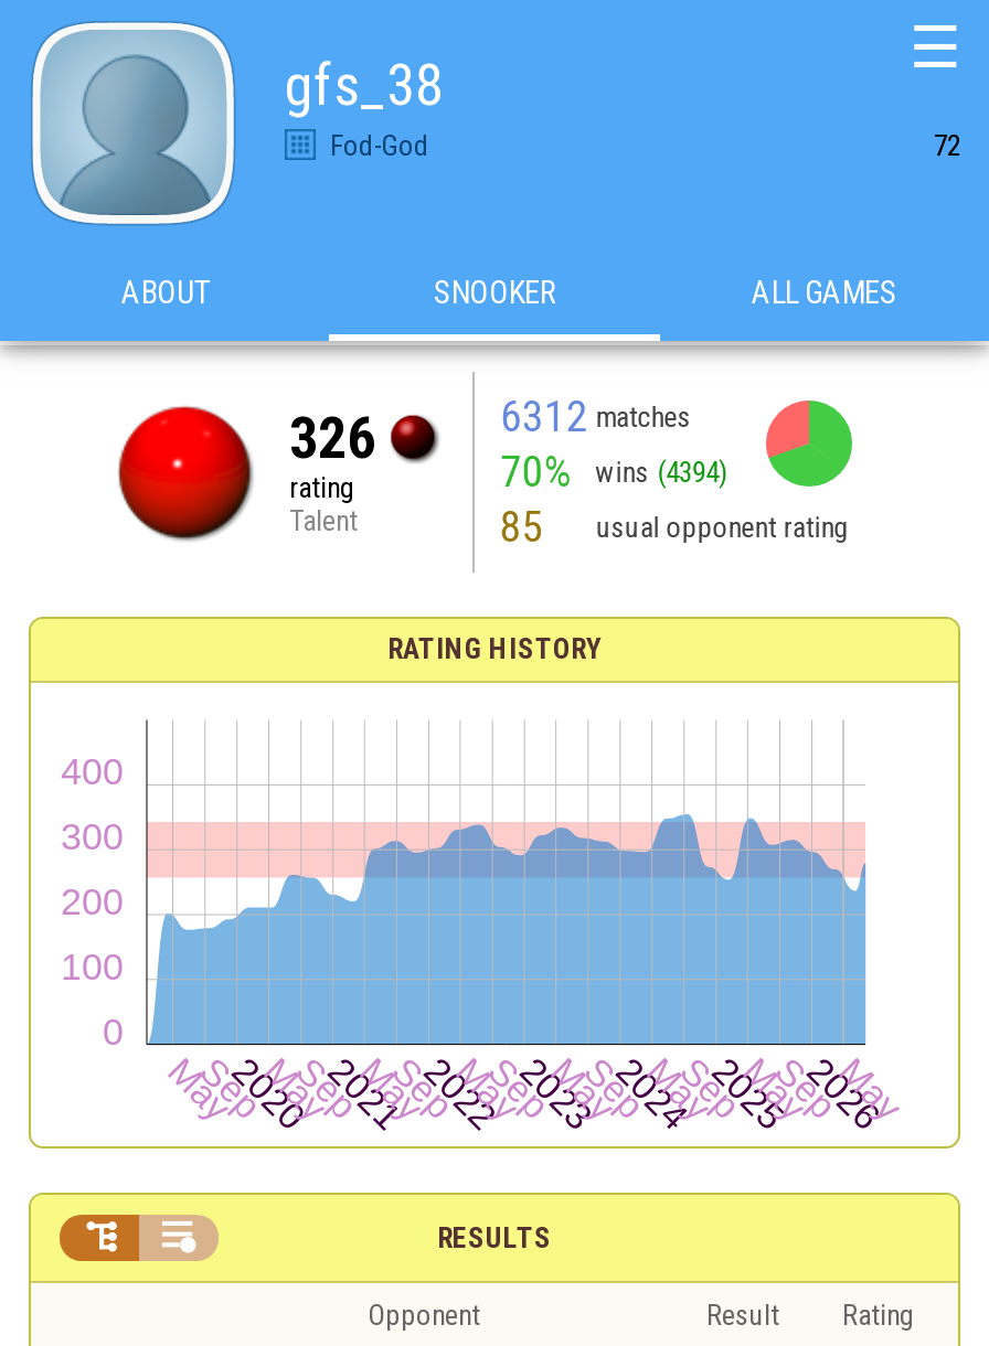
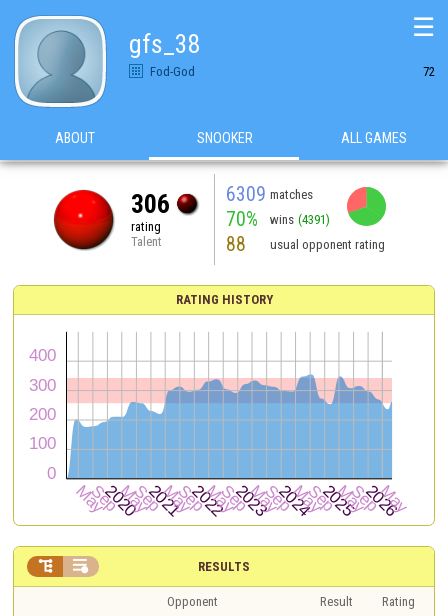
[500,391,690,441] 6312 matches -> [226,182,313,205] 6309 matches
[289,404,375,470] 326 -> [131,188,170,218] 306
[500,446,728,496] 70% wins (4394) -> [226,207,330,230] 70% wins (4391)
[500,501,849,552] 85 usual opponent rating -> [226,232,385,255] 88 usual opponent rating

